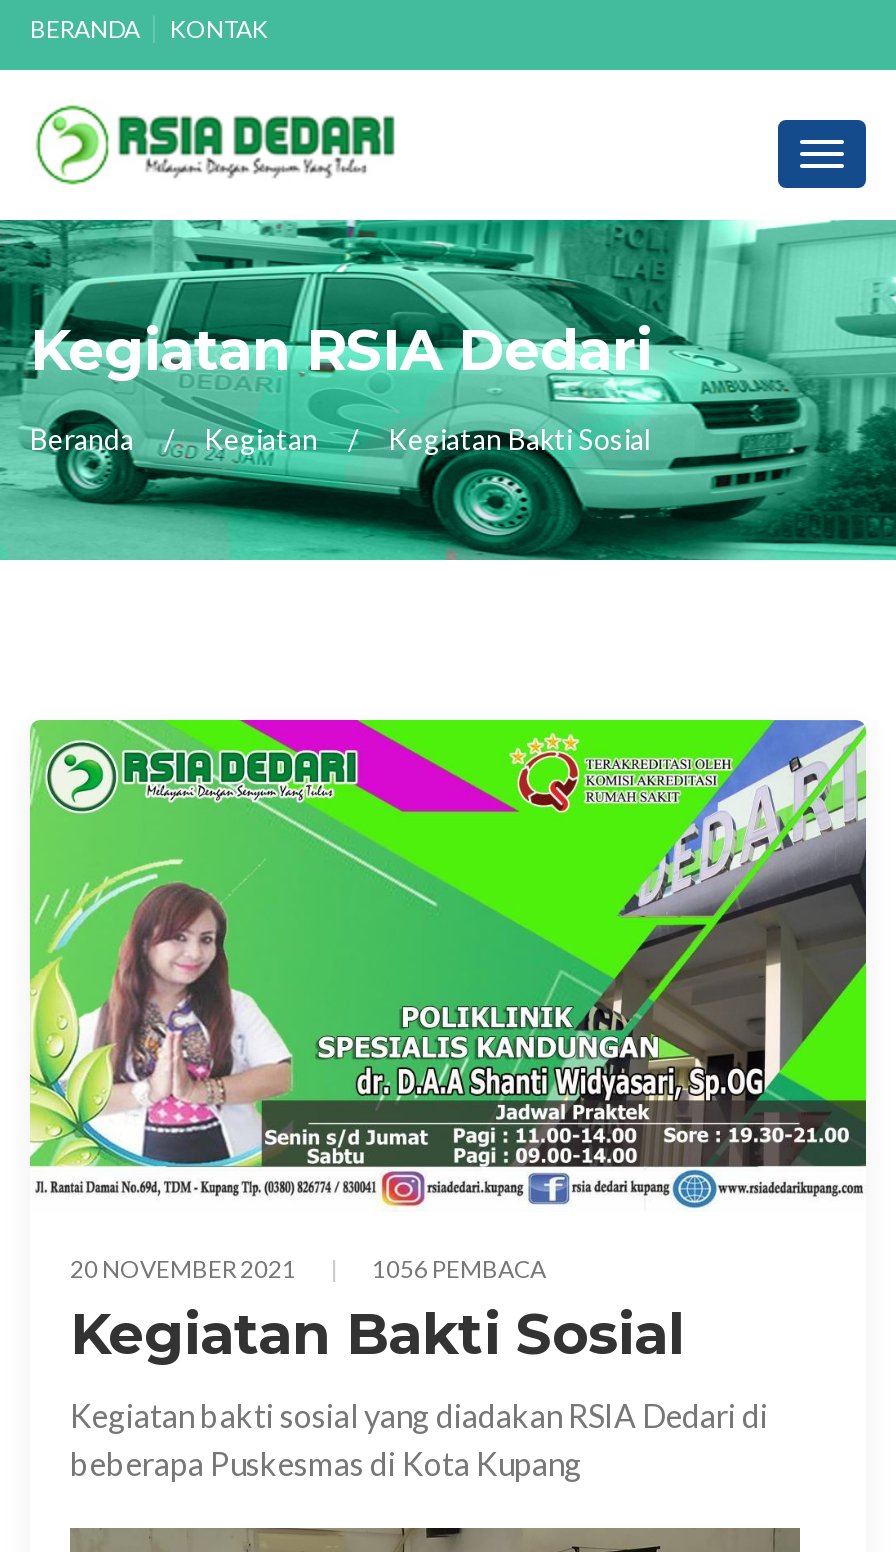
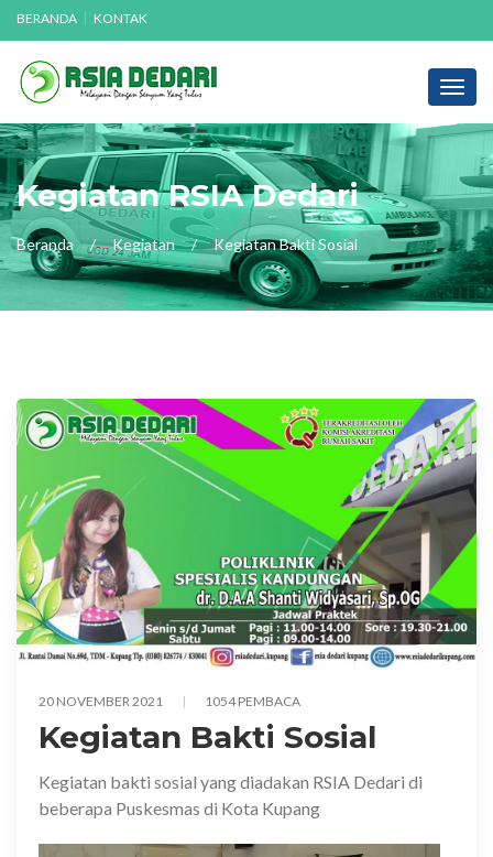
[372,1253,546,1283] 1056 PEMBACA -> [205,693,300,709] 1054 PEMBACA

